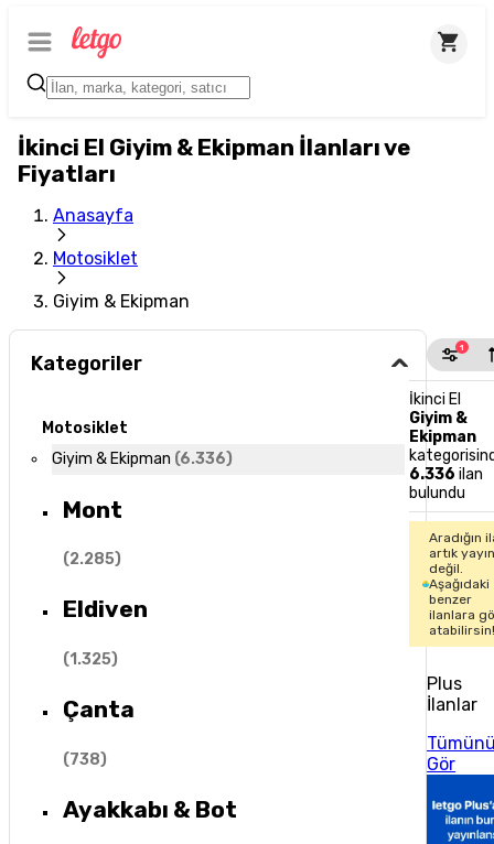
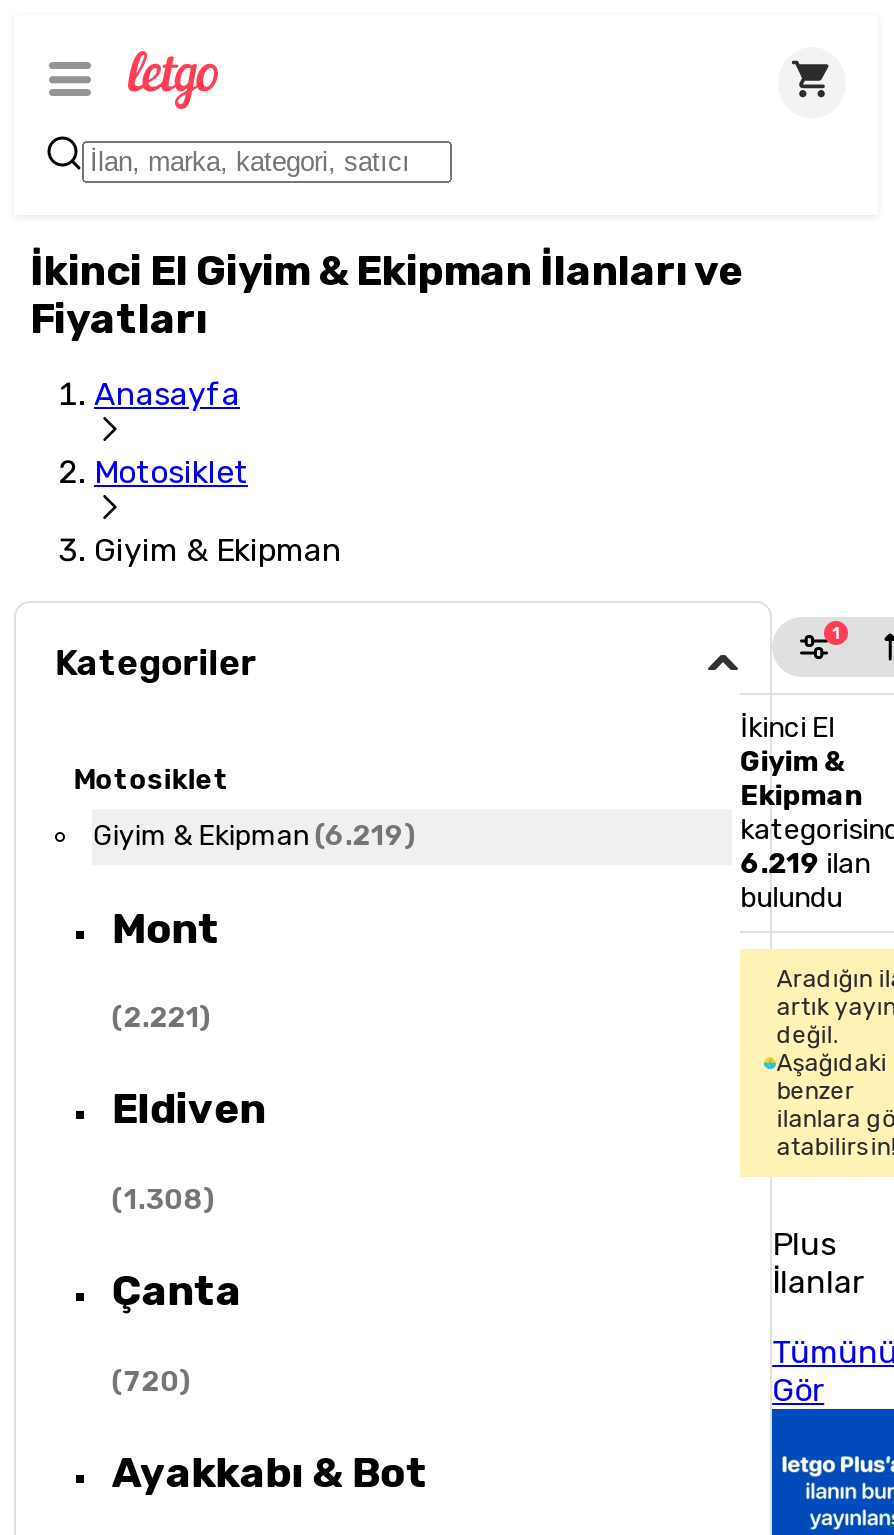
[52,450,233,468] Giyim & Ekipman (6.336) -> [93,819,417,853] Giyim & Ekipman (6.219)
[409,465,483,484] 6.336 ilan -> [740,847,870,881] 6.219 ilan
[63,550,121,569] (2.285) -> [112,1001,212,1035] (2.221)
[63,650,118,669] (1.325) -> [112,1183,216,1217] (1.308)
[63,750,107,769] (738) -> [112,1364,192,1398] (720)

